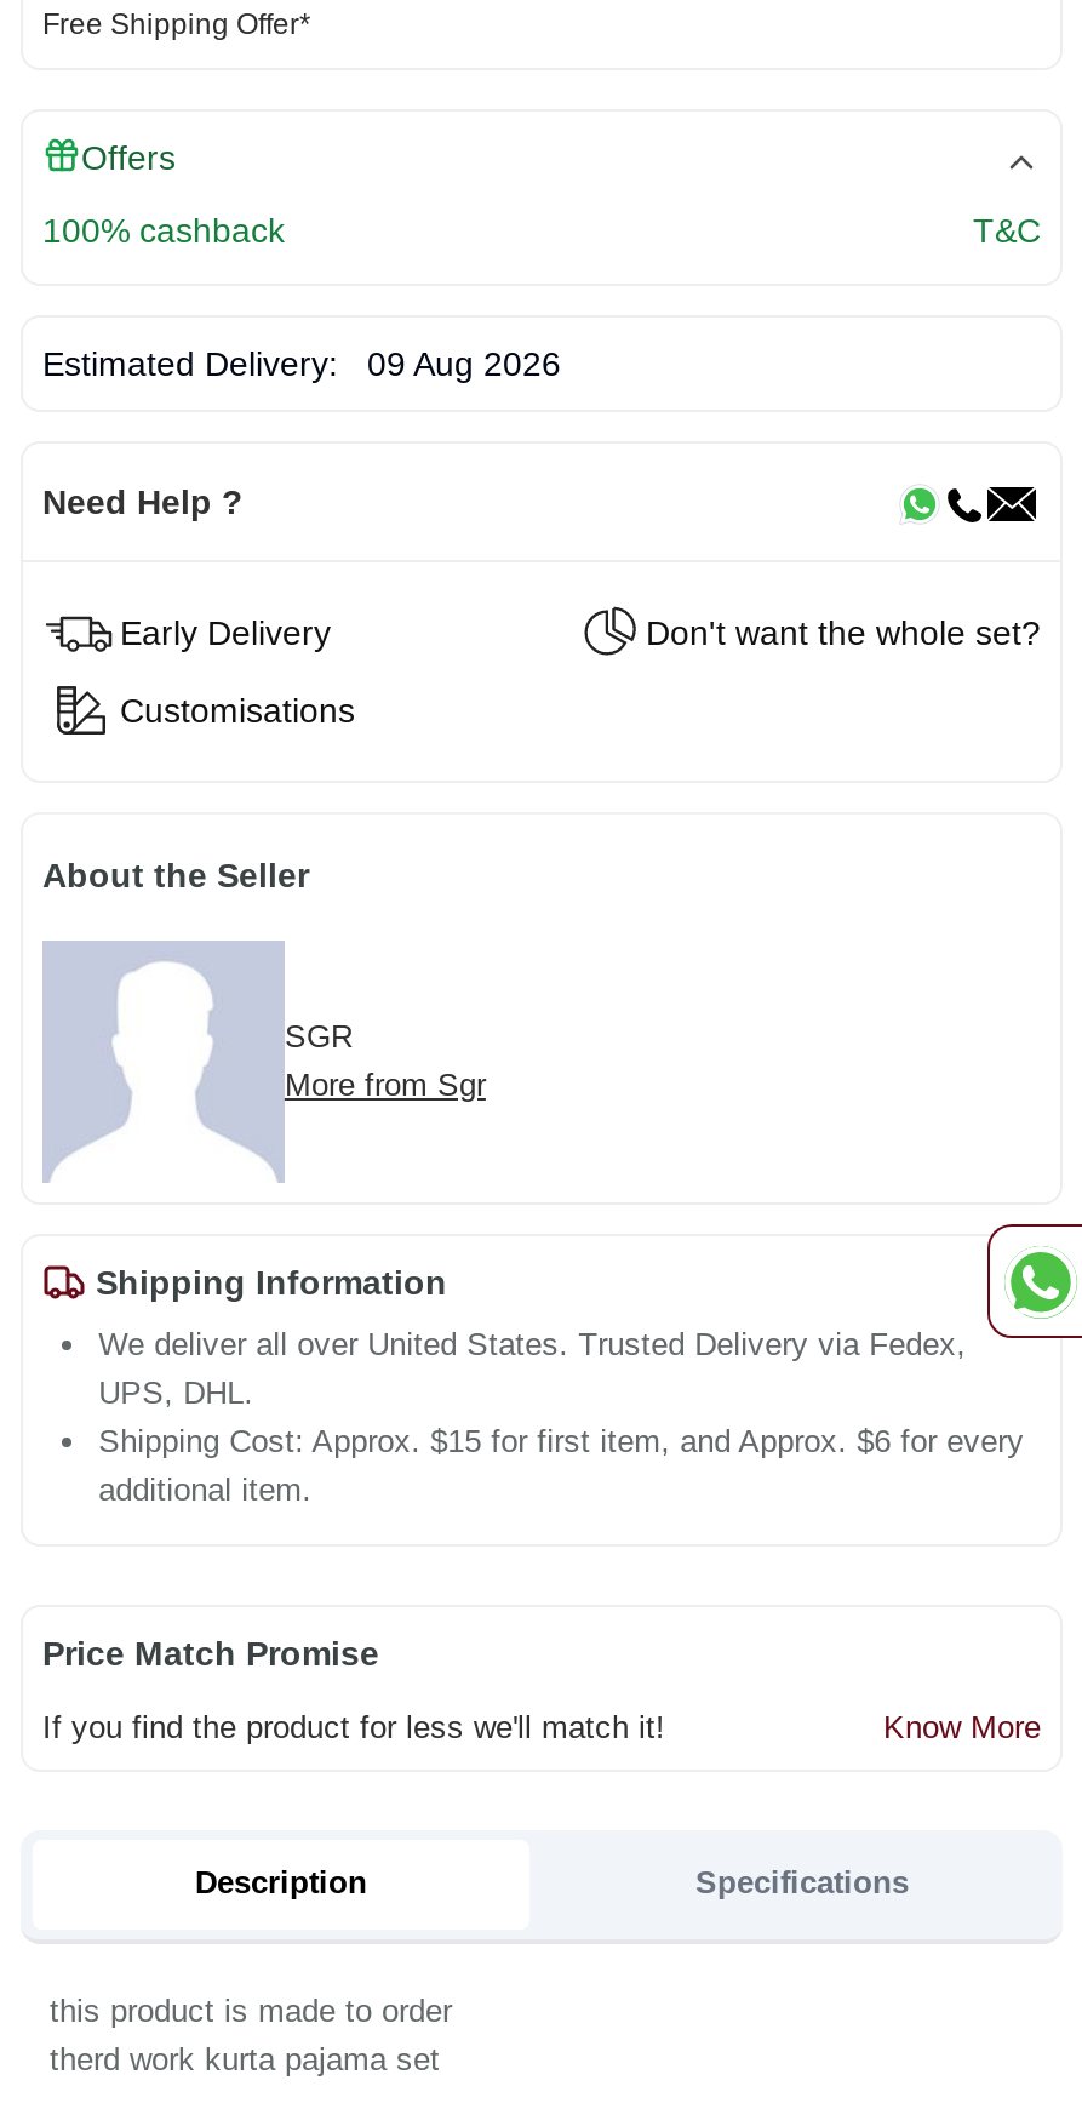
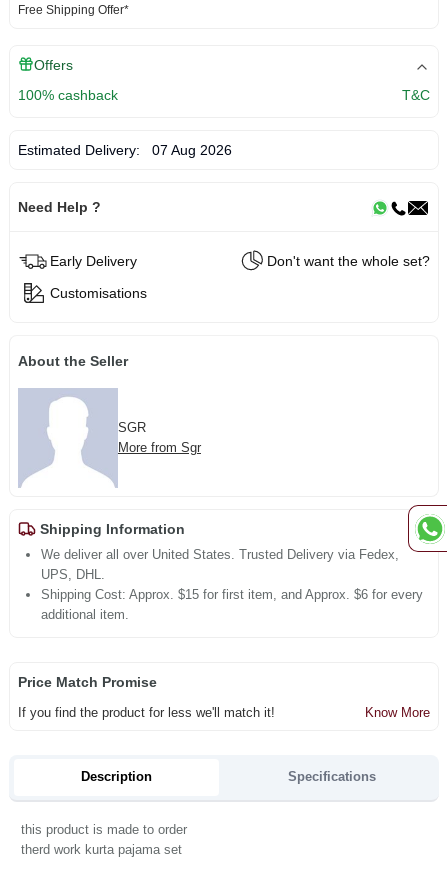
[42,345,561,384] Estimated Delivery: 09 Aug 2026 -> [18,142,232,158] Estimated Delivery: 07 Aug 2026

